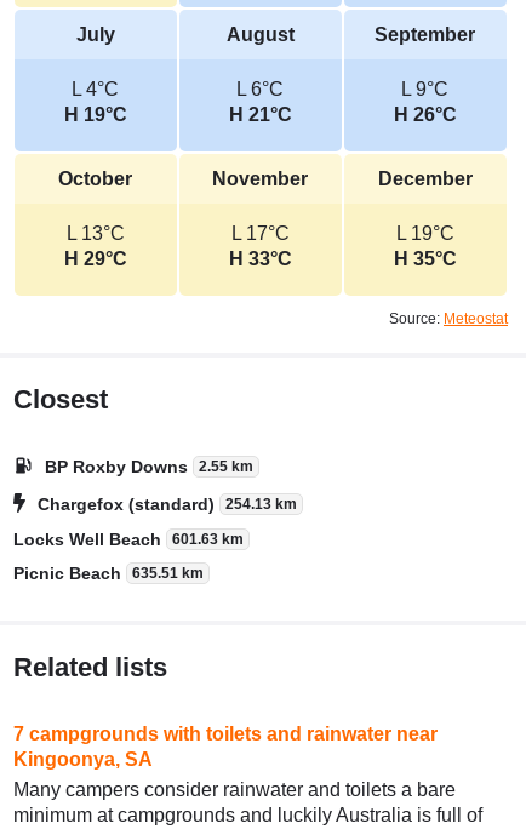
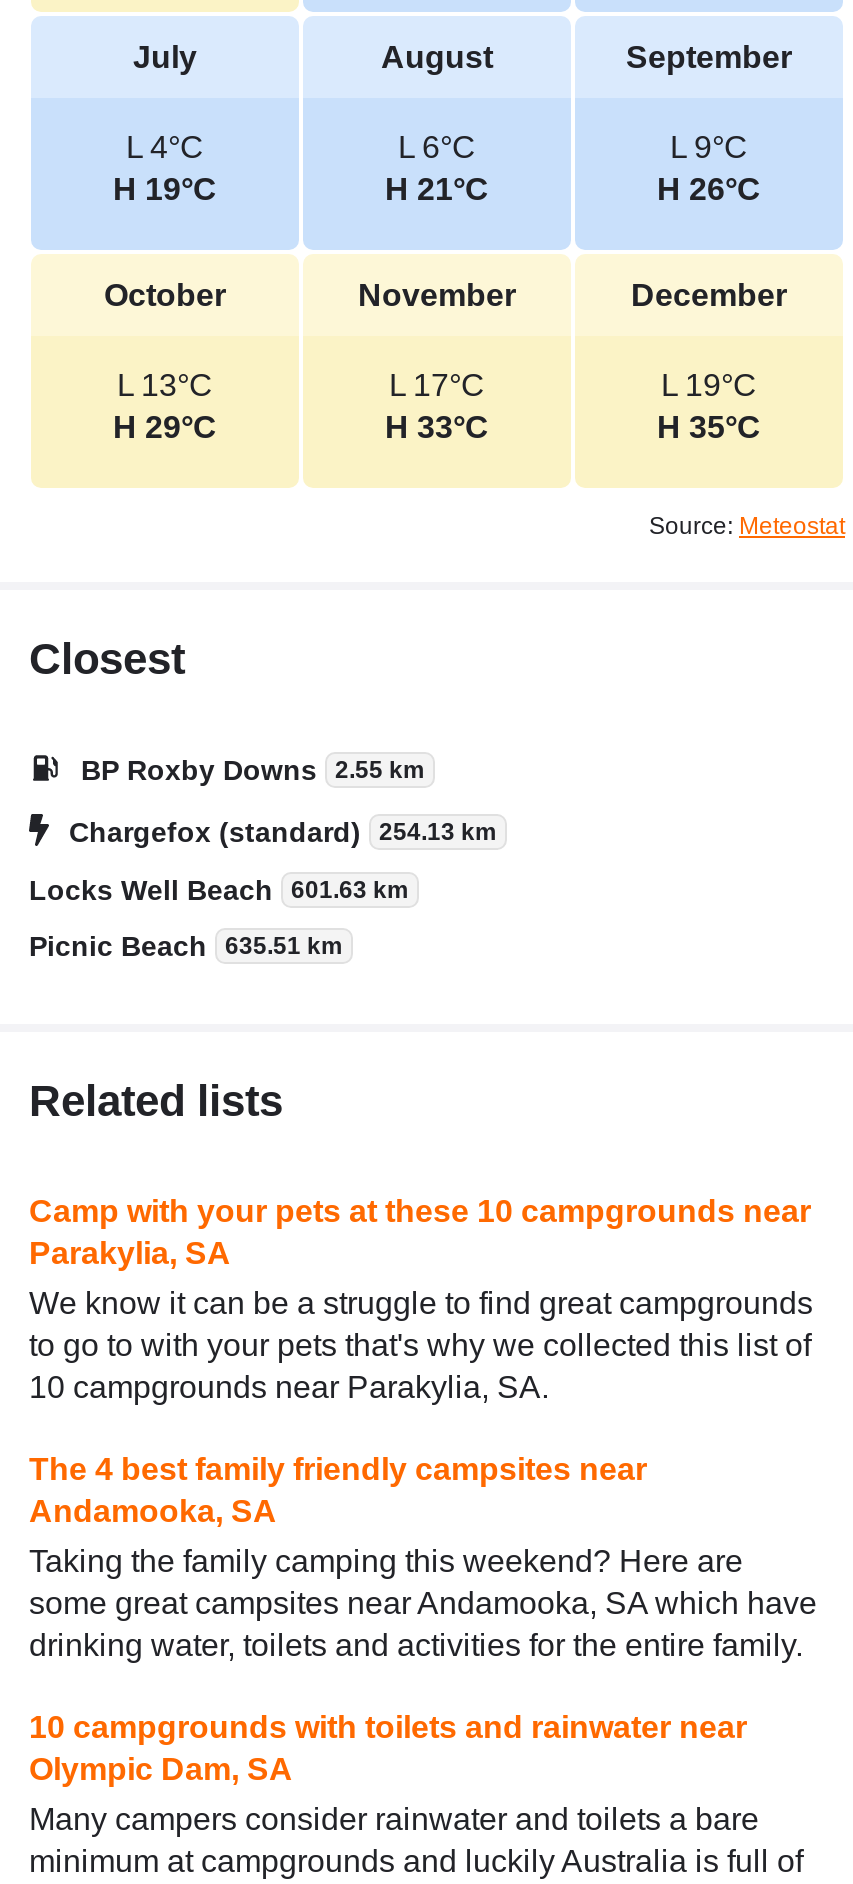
[13,724,438,770] 7 campgrounds with toilets and rainwater near | Kingoonya, SA -> [29,1194,817,1786] Camp with your pets at these 10 campgrounds near | Parakylia, SA | We know it can be a struggle to find great campgrounds | to go to with your pets that's why we collected this list of | 10 campgrounds near Parakylia, SA. | The 4 best family friendly campsites near | Andamooka, SA | Taking the family camping this weekend? Here are | some great campsites near Andamooka, SA which have | drinking water, toilets and activities for the entire family. | 10 campgrounds with toilets and rainwater near | Olympic Dam, SA

